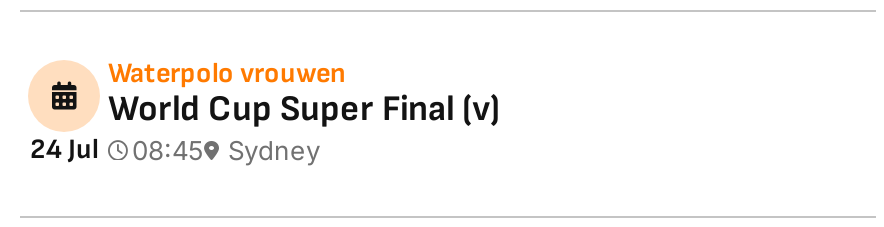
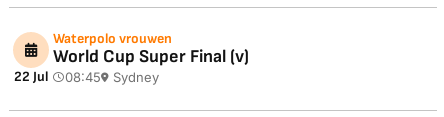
[30,132,320,166] 24 Jul 08:45 Sydney -> [14,68,159,85] 22 Jul 08:45 Sydney

